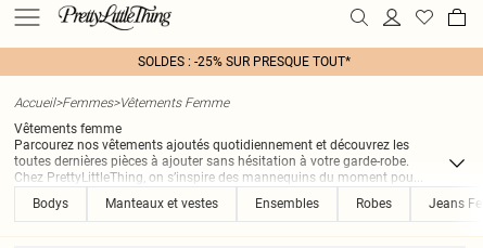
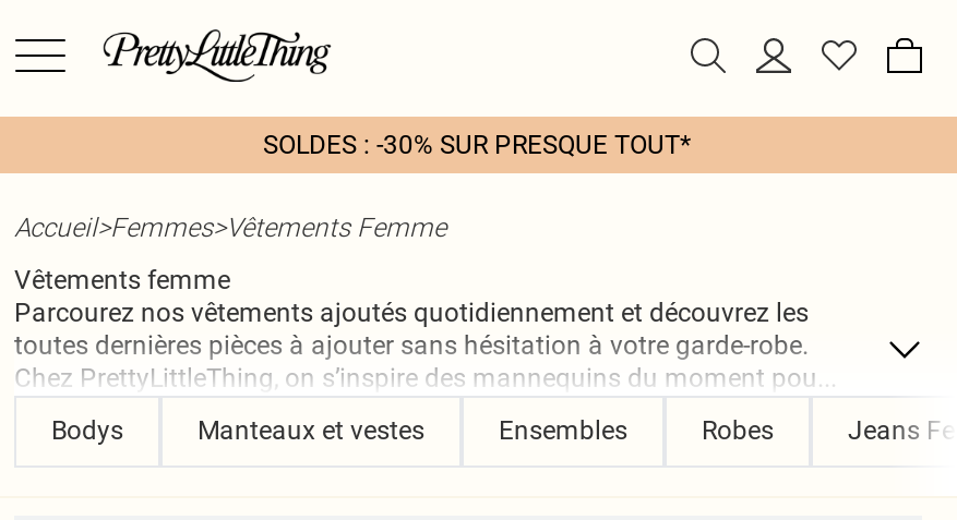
[138,54,351,69] SOLDES : -25% SUR PRESQUE TOUT* -> [263,130,691,160] SOLDES : -30% SUR PRESQUE TOUT*

